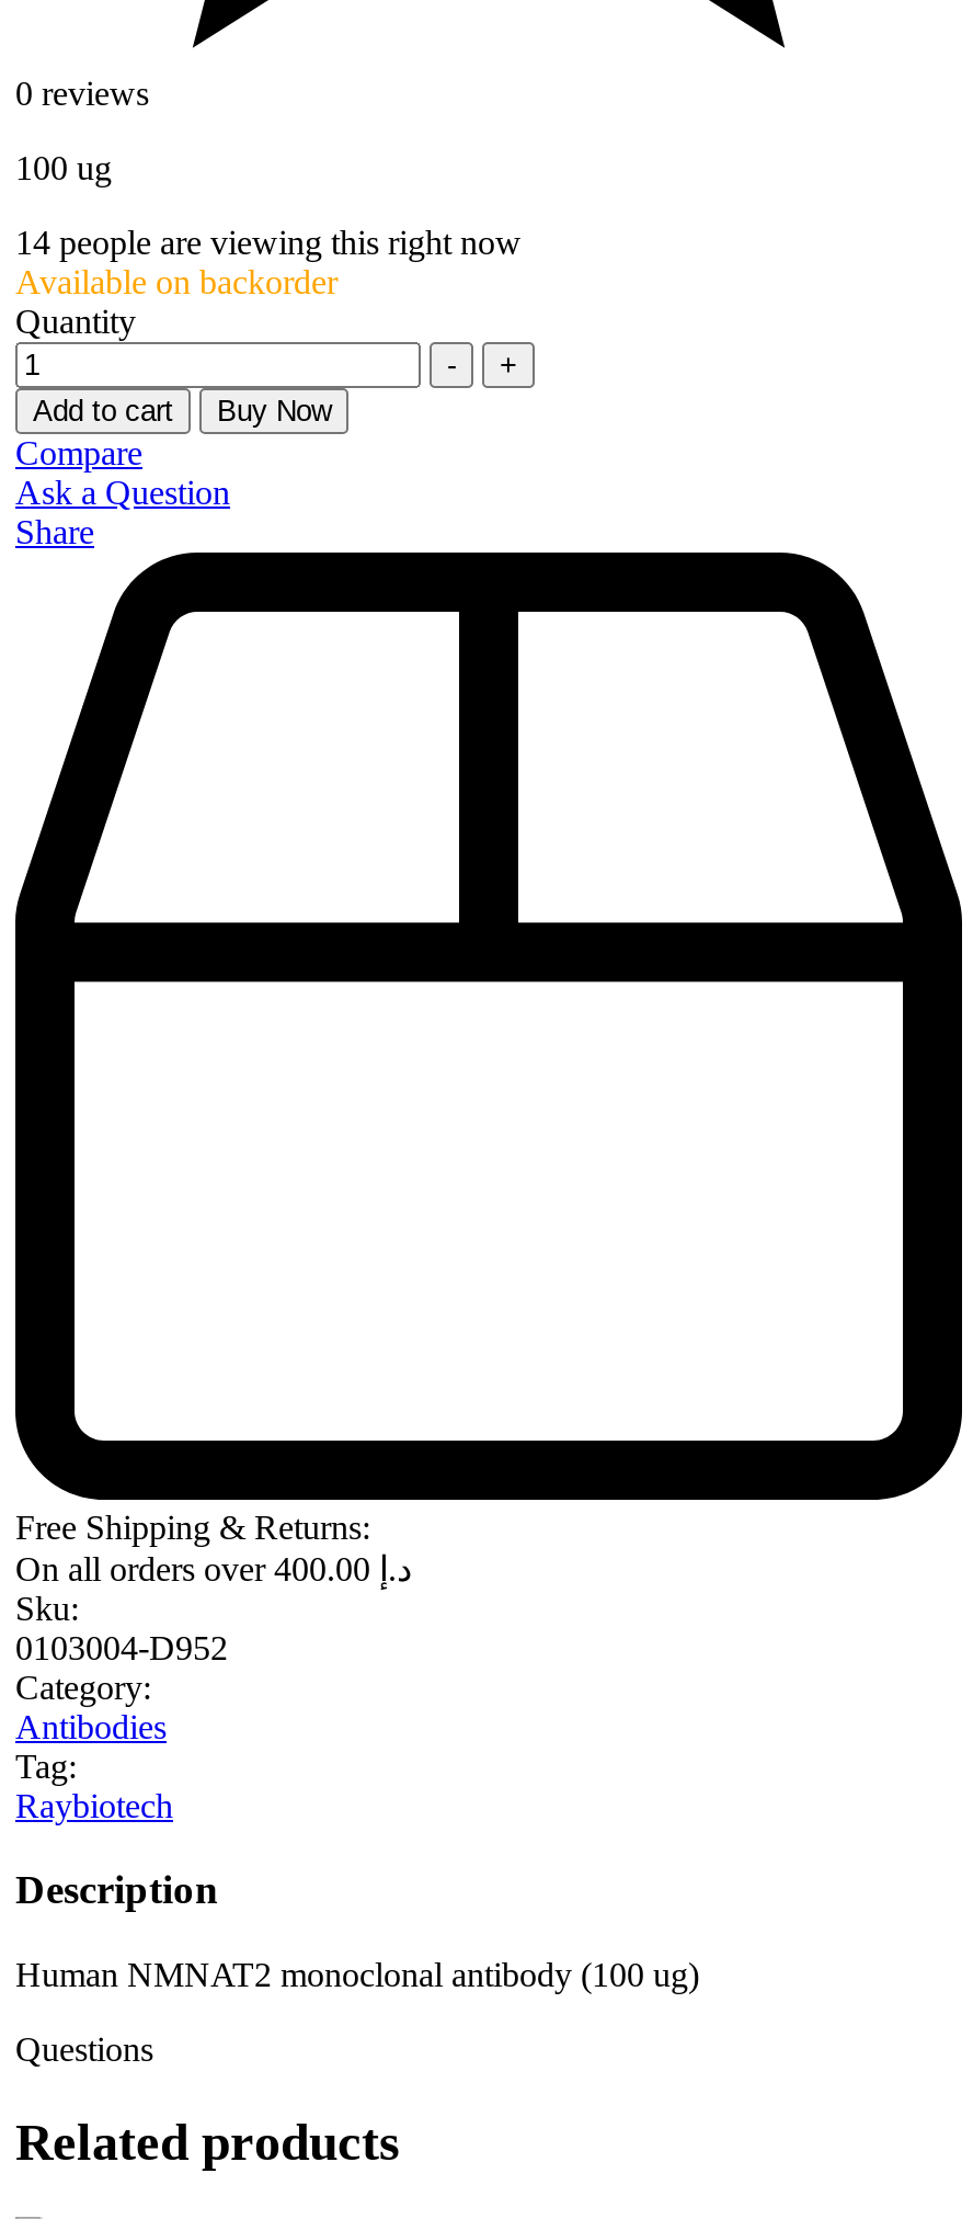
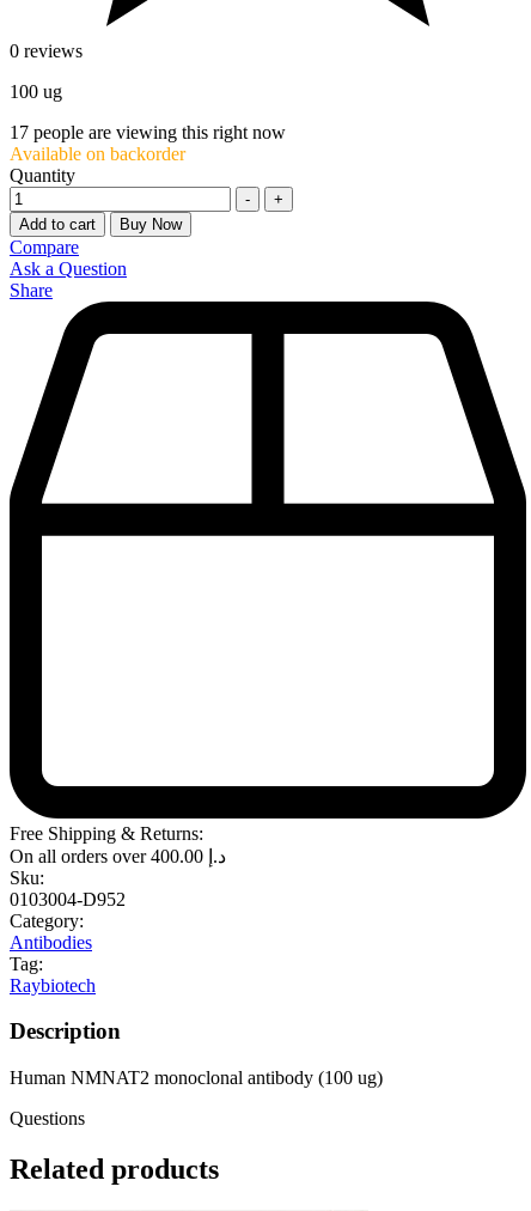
[15,223,522,260] 14 people are viewing this right now -> [10,121,286,142] 17 people are viewing this right now

